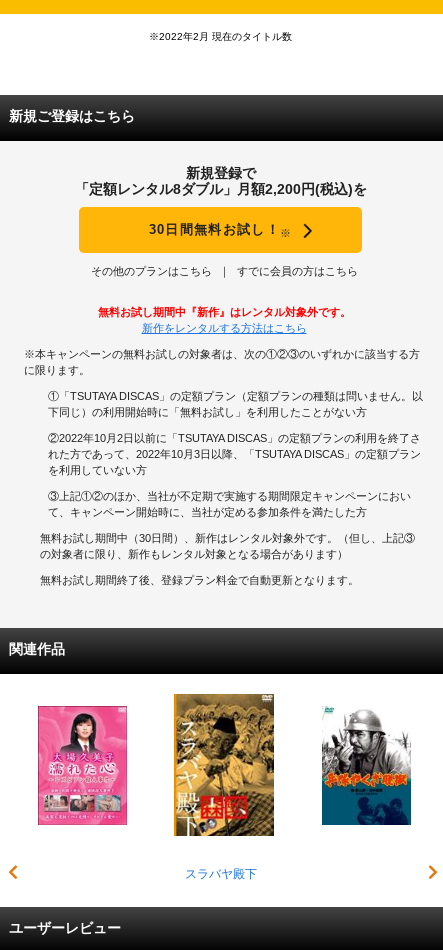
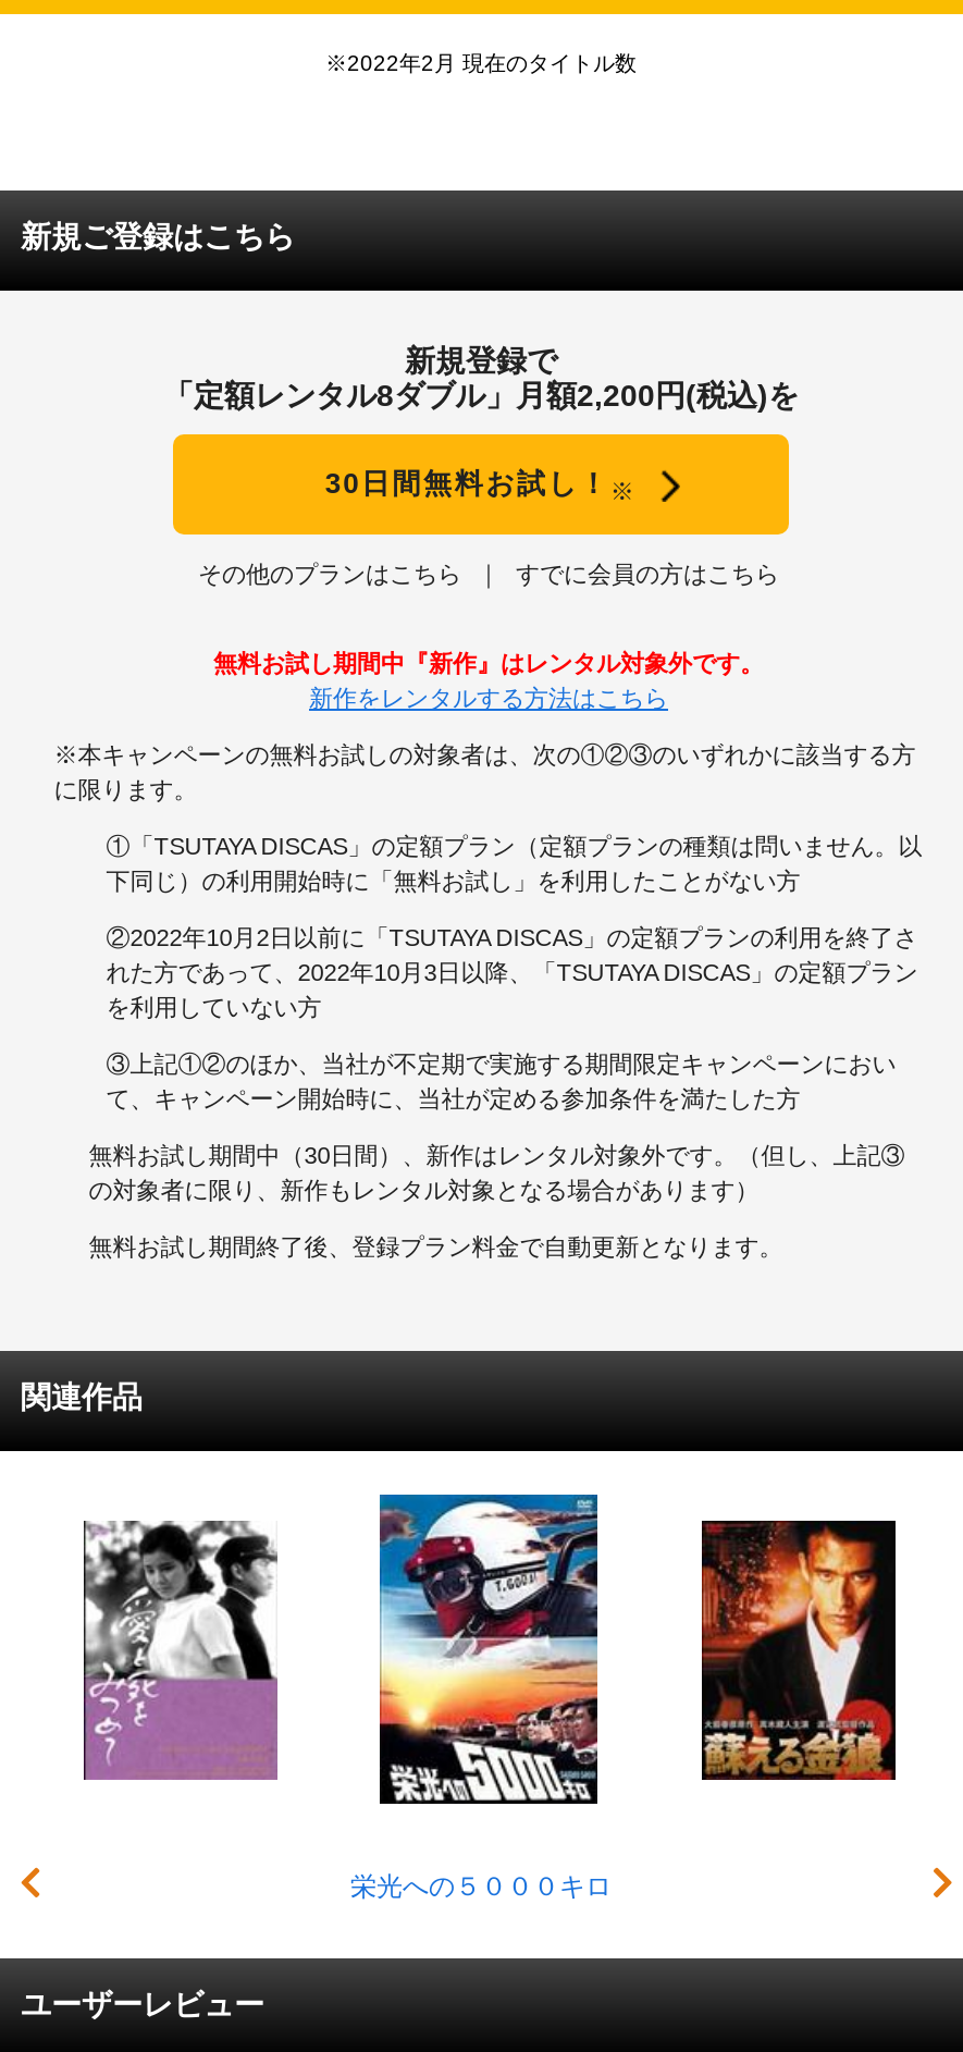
[173,693,275,881] [image] | スラバヤ殿下 -> [350,1492,612,1901] [image] | 栄光への５０００キロ
[37,705,128,825] [image] -> [82,1519,277,1780] [image]
[321,706,412,826] [image] -> [700,1519,898,1782] [image]

